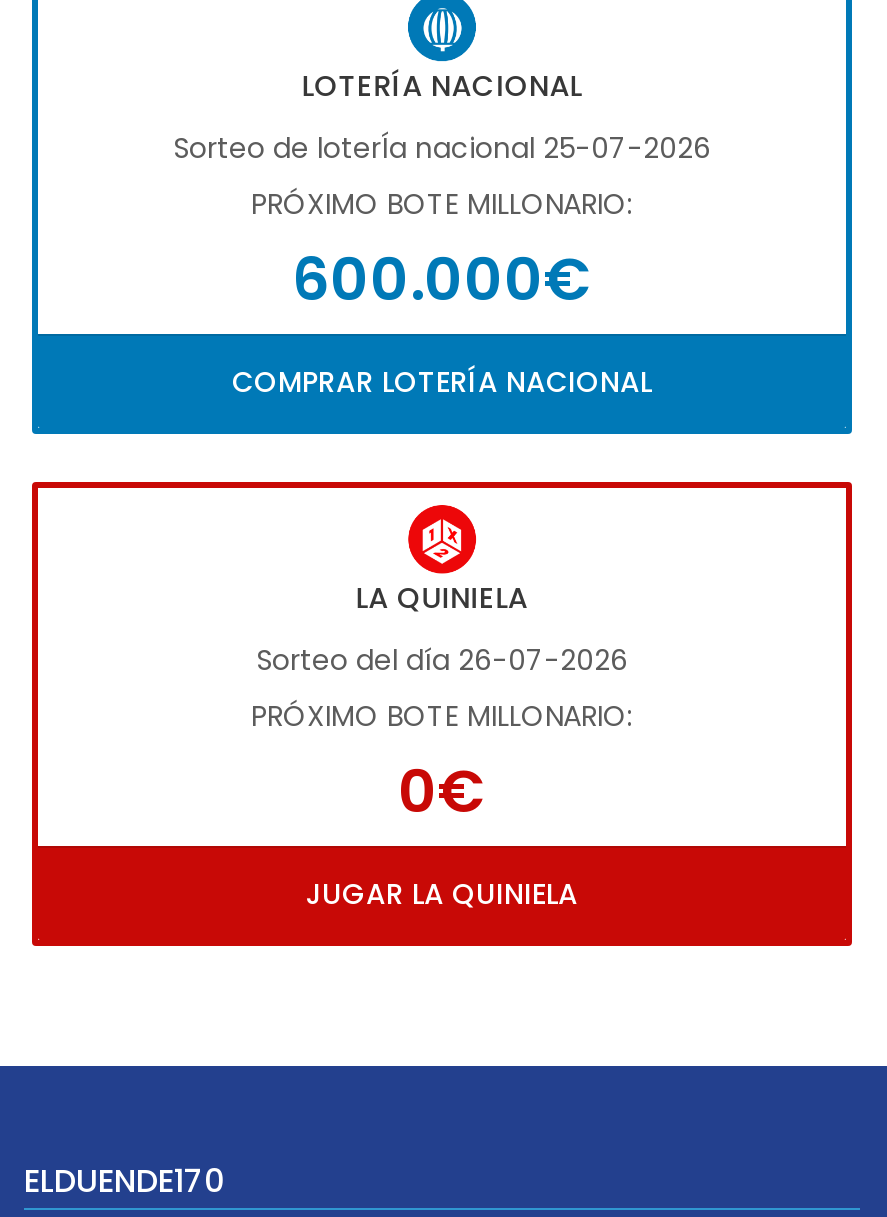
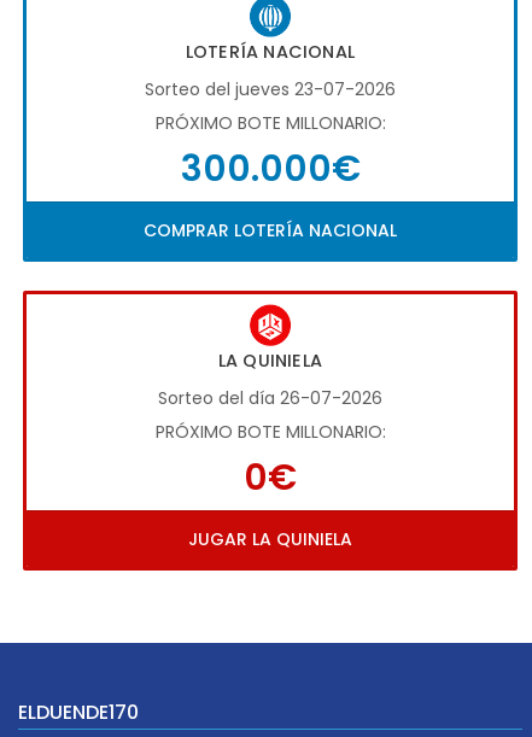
[173,128,711,168] Sorteo de loterÍa nacional 25-07-2026 -> [145,77,396,101] Sorteo del jueves 23-07-2026
[292,238,592,320] 600.000€ -> [180,143,360,193] 300.000€

